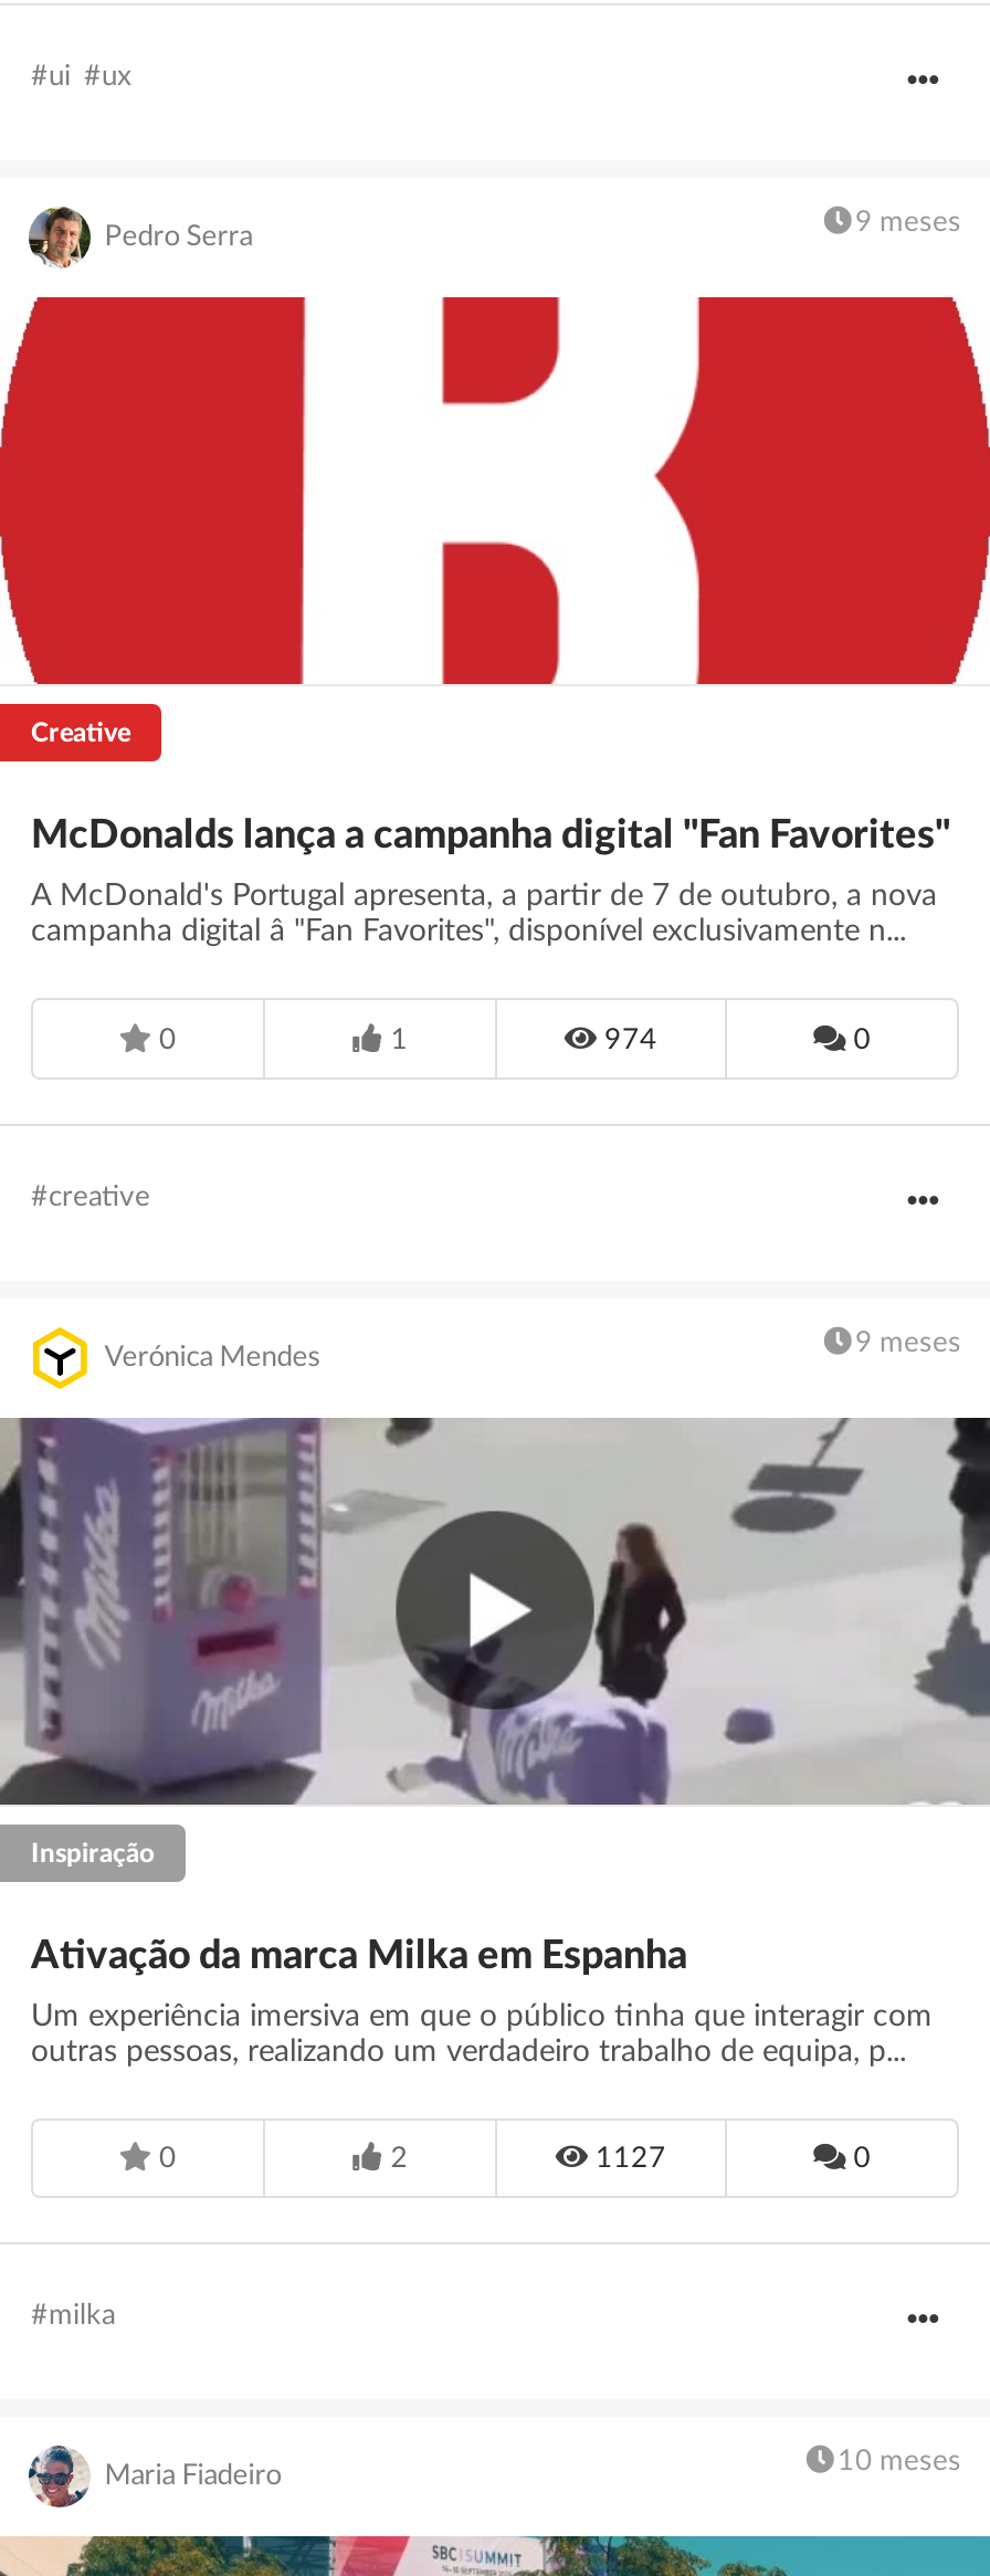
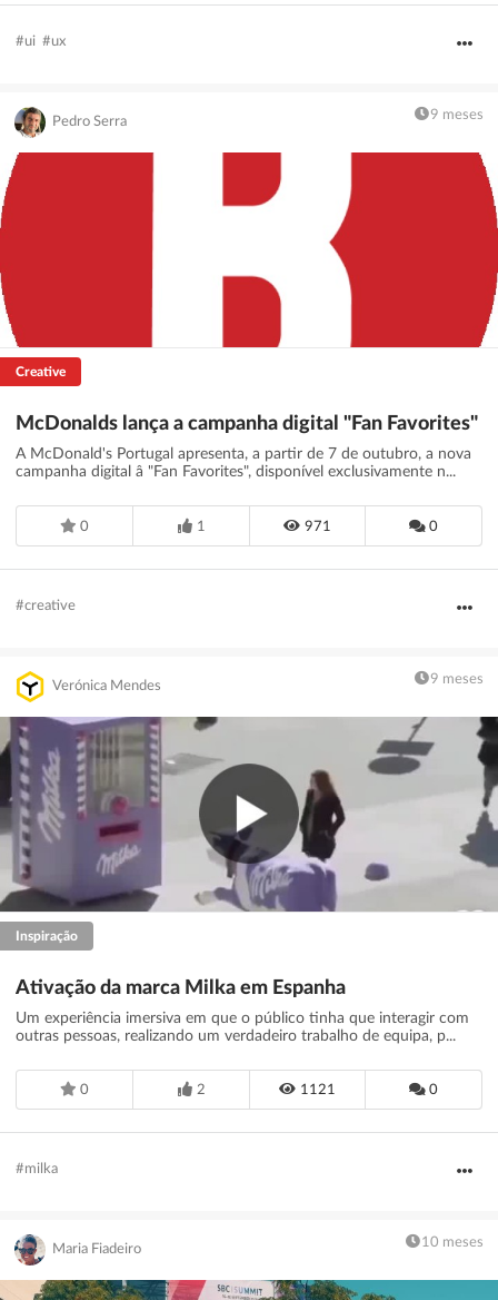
[604,1026,657,1055] 974 -> [304,519,331,534] 971
[596,2145,666,2174] 1127 -> [300,1083,335,1098] 1121

